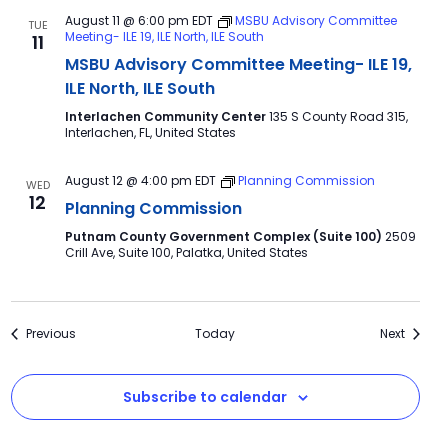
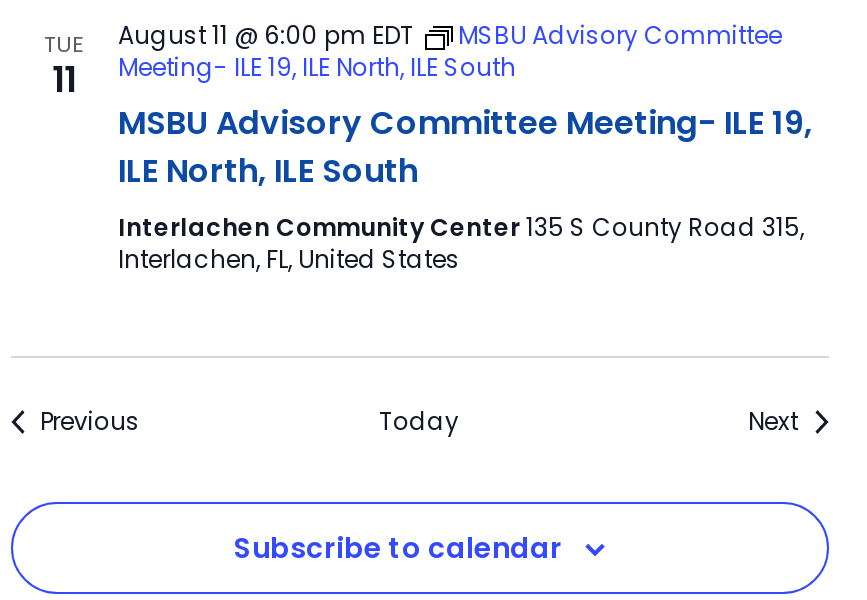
[25,177,49,215] WED | 12 -> none
[64,172,415,261] August 12 @ 4:00 pm EDT | Planning Commission | Planning Commission | Putnam County Government Complex (Suite 100) 2509 | Crill Ave, Suite 100, Palatka, United States -> none

